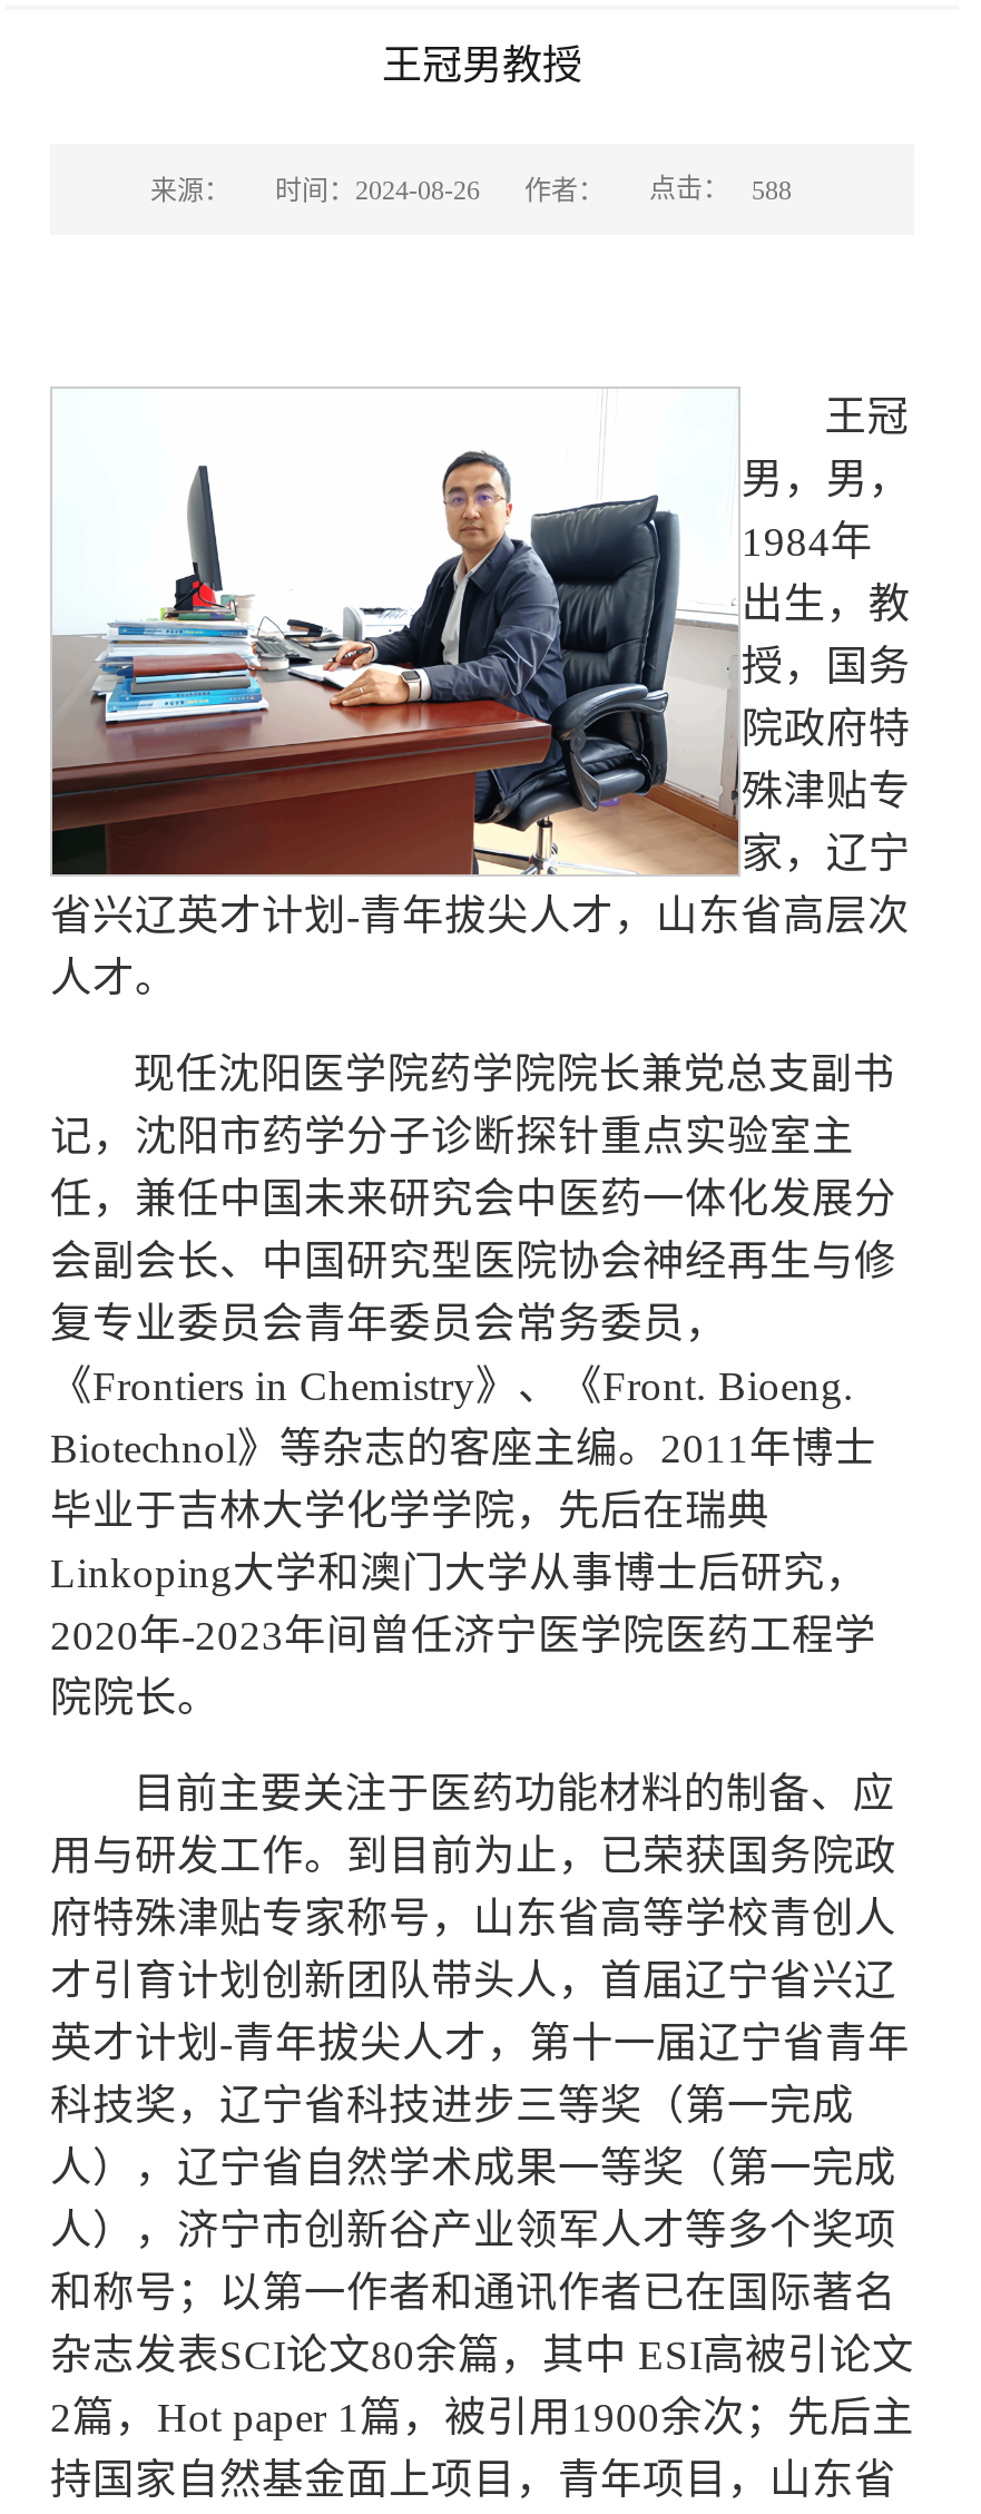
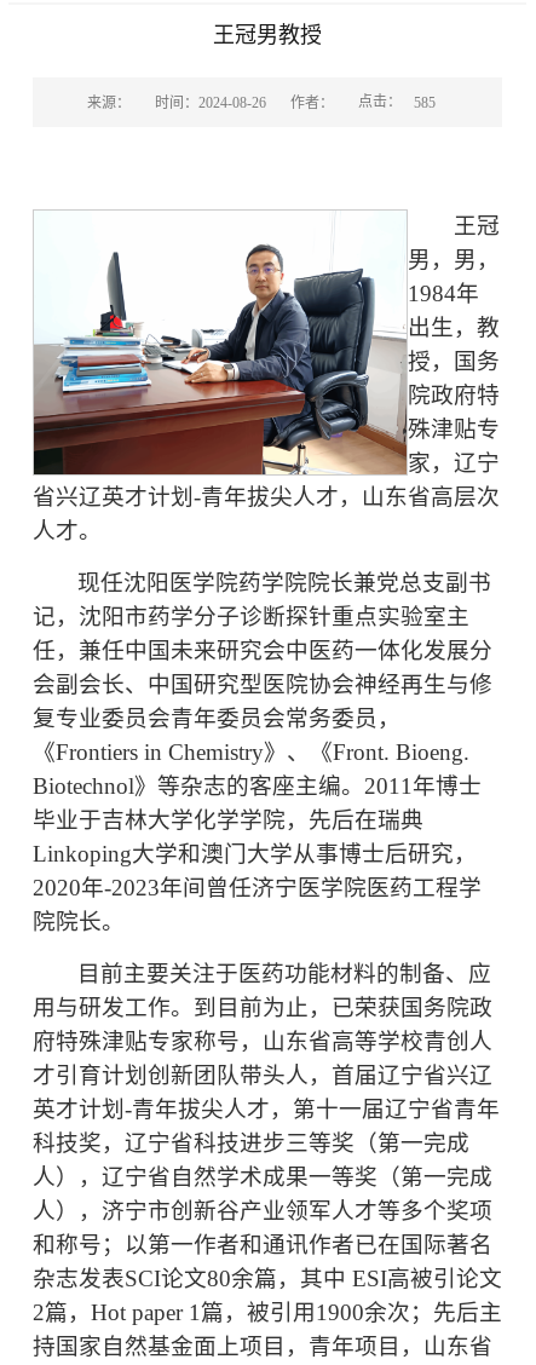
[150,173,792,207] 来源： 时间：2024-08-26 作者： 点击： 588 -> [87,93,436,112] 来源： 时间：2024-08-26 作者： 点击： 585

